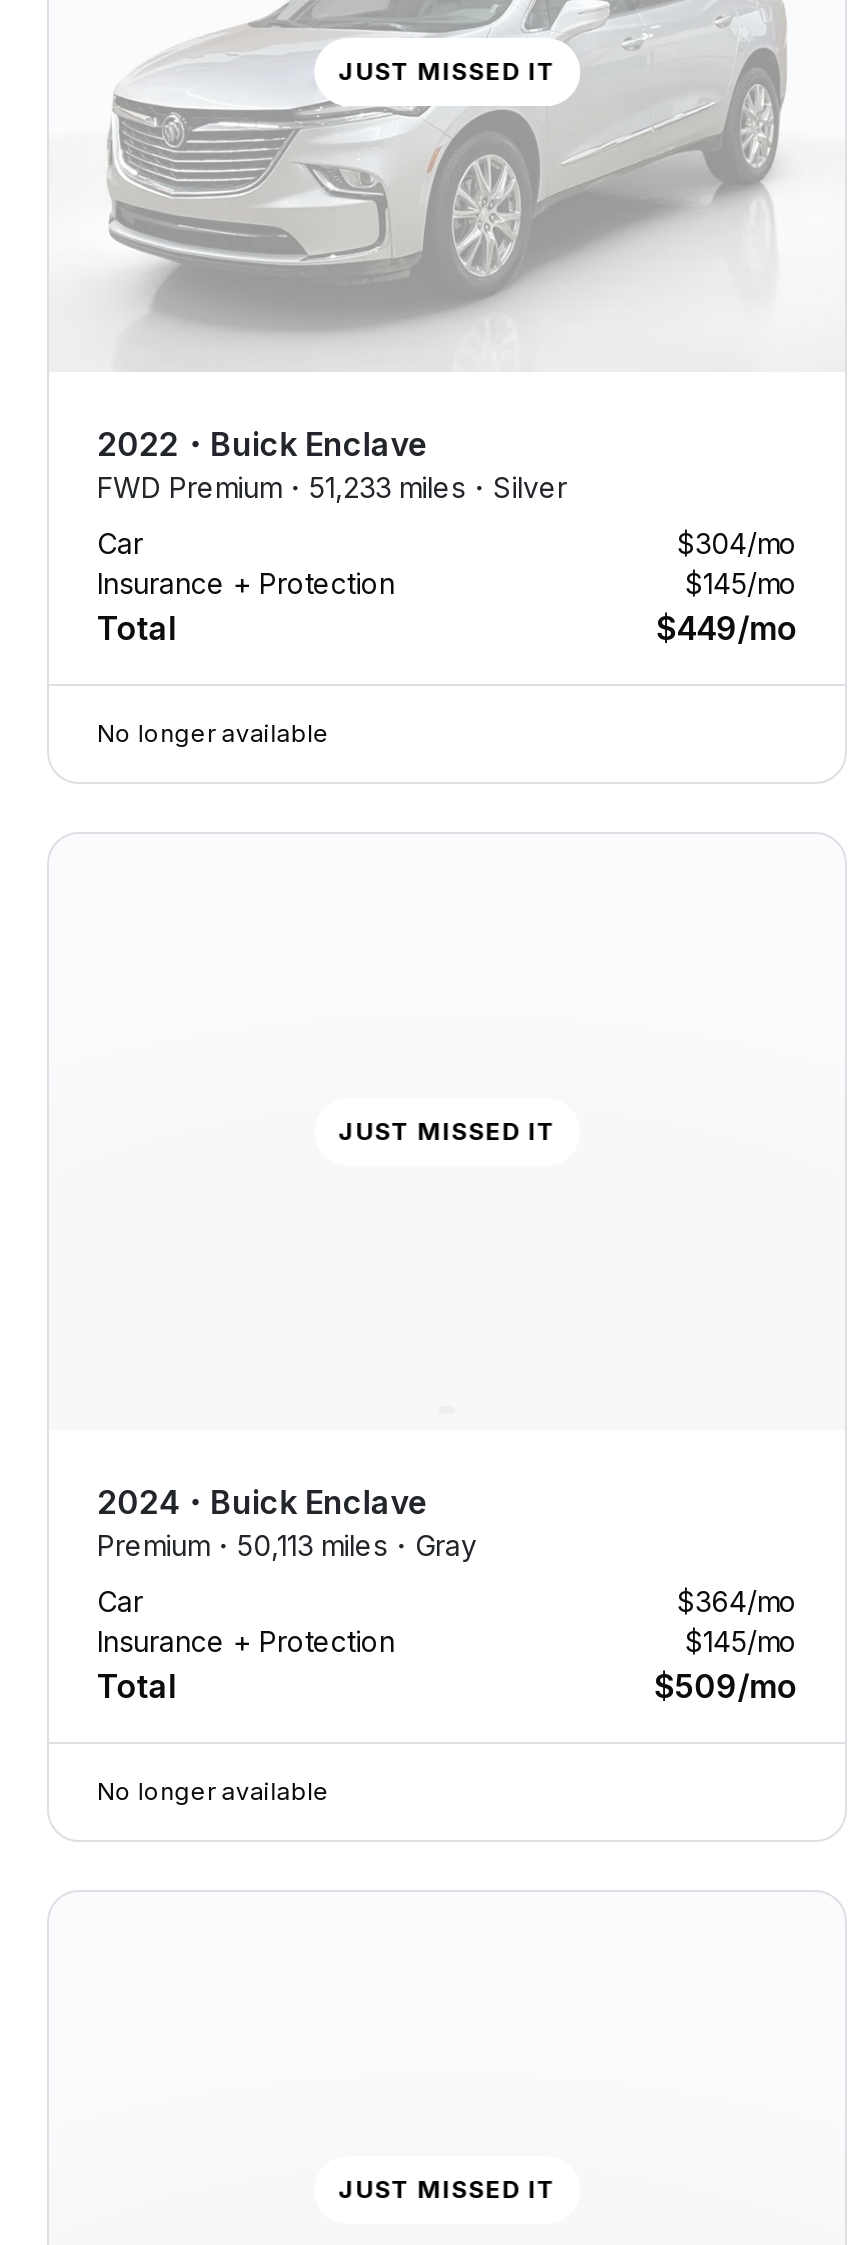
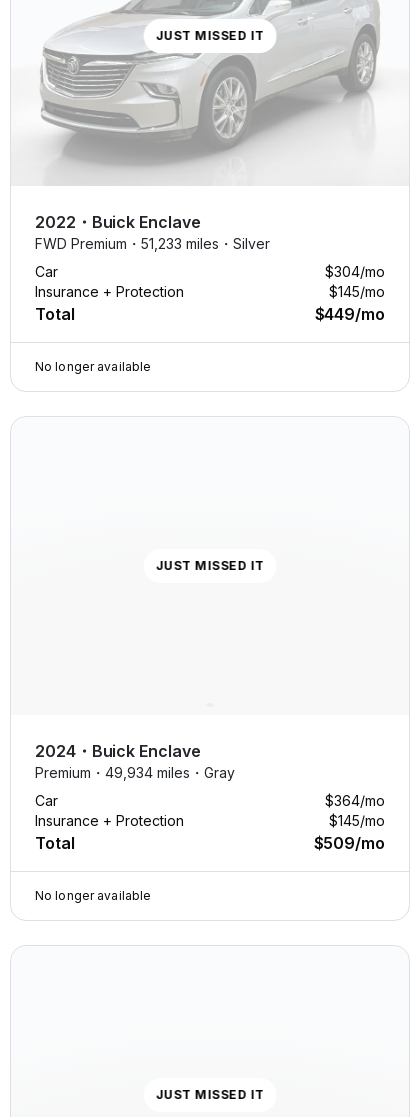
[97,1528,477,1562] Premium・50,113 miles・Gray -> [35,764,235,781] Premium・49,934 miles・Gray

